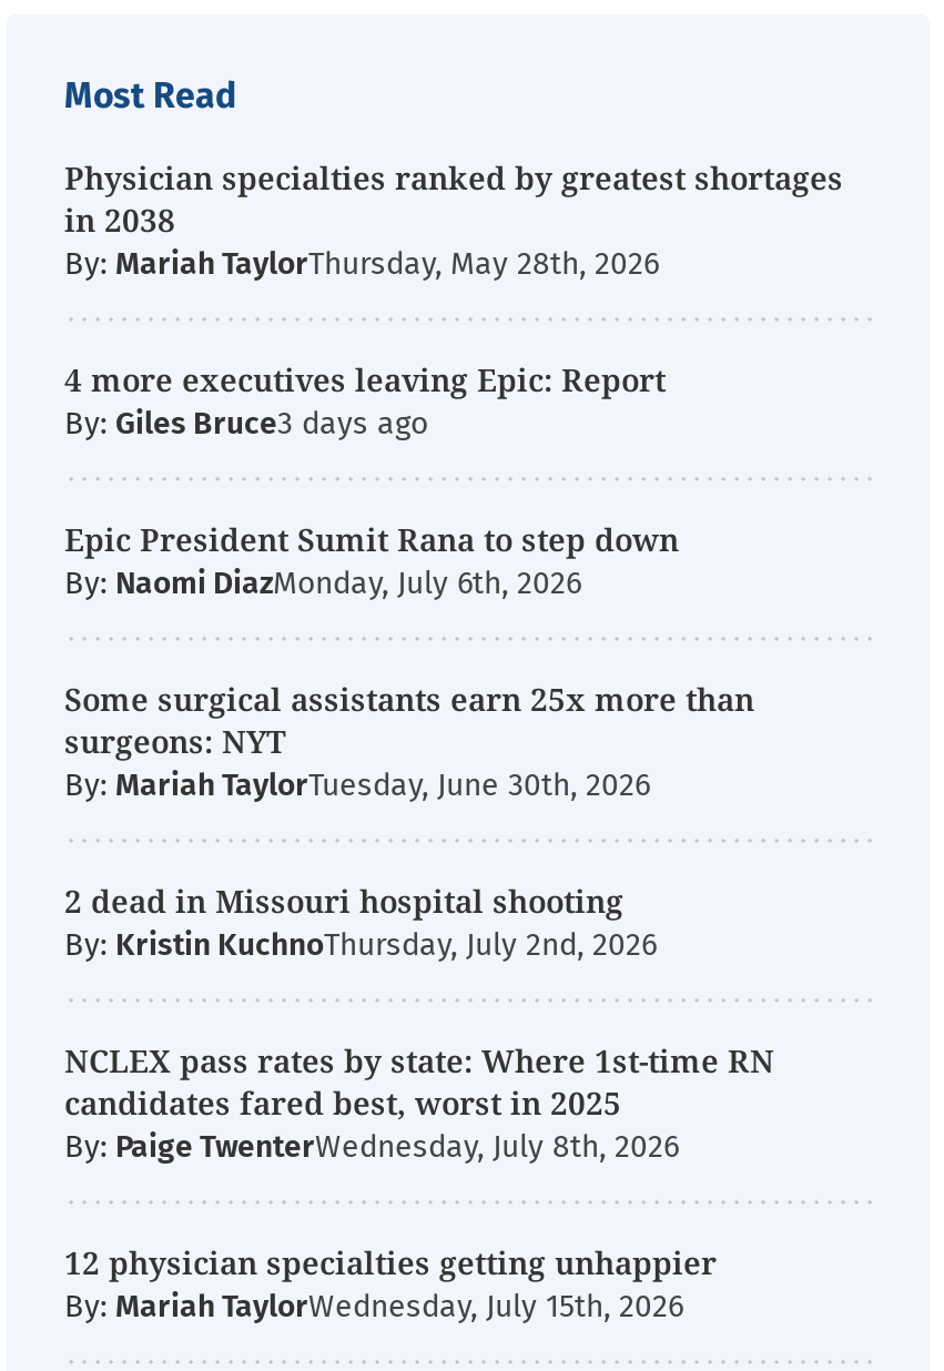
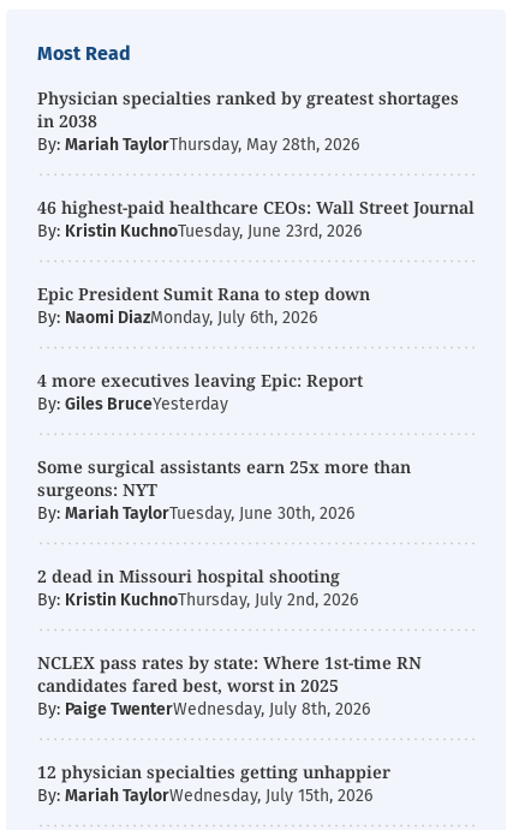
moved [64,358,666,400] -> [37,369,363,392]: 4 more executives leaving Epic: Report
[64,405,277,443] By: Giles Bruce -> [37,196,475,241] 46 highest-paid healthcare CEOs: Wall Street Journal | By: Kristin KuchnoTuesday, June 23rd, 2026
none -> [37,394,228,414] By: Giles BruceYesterday

